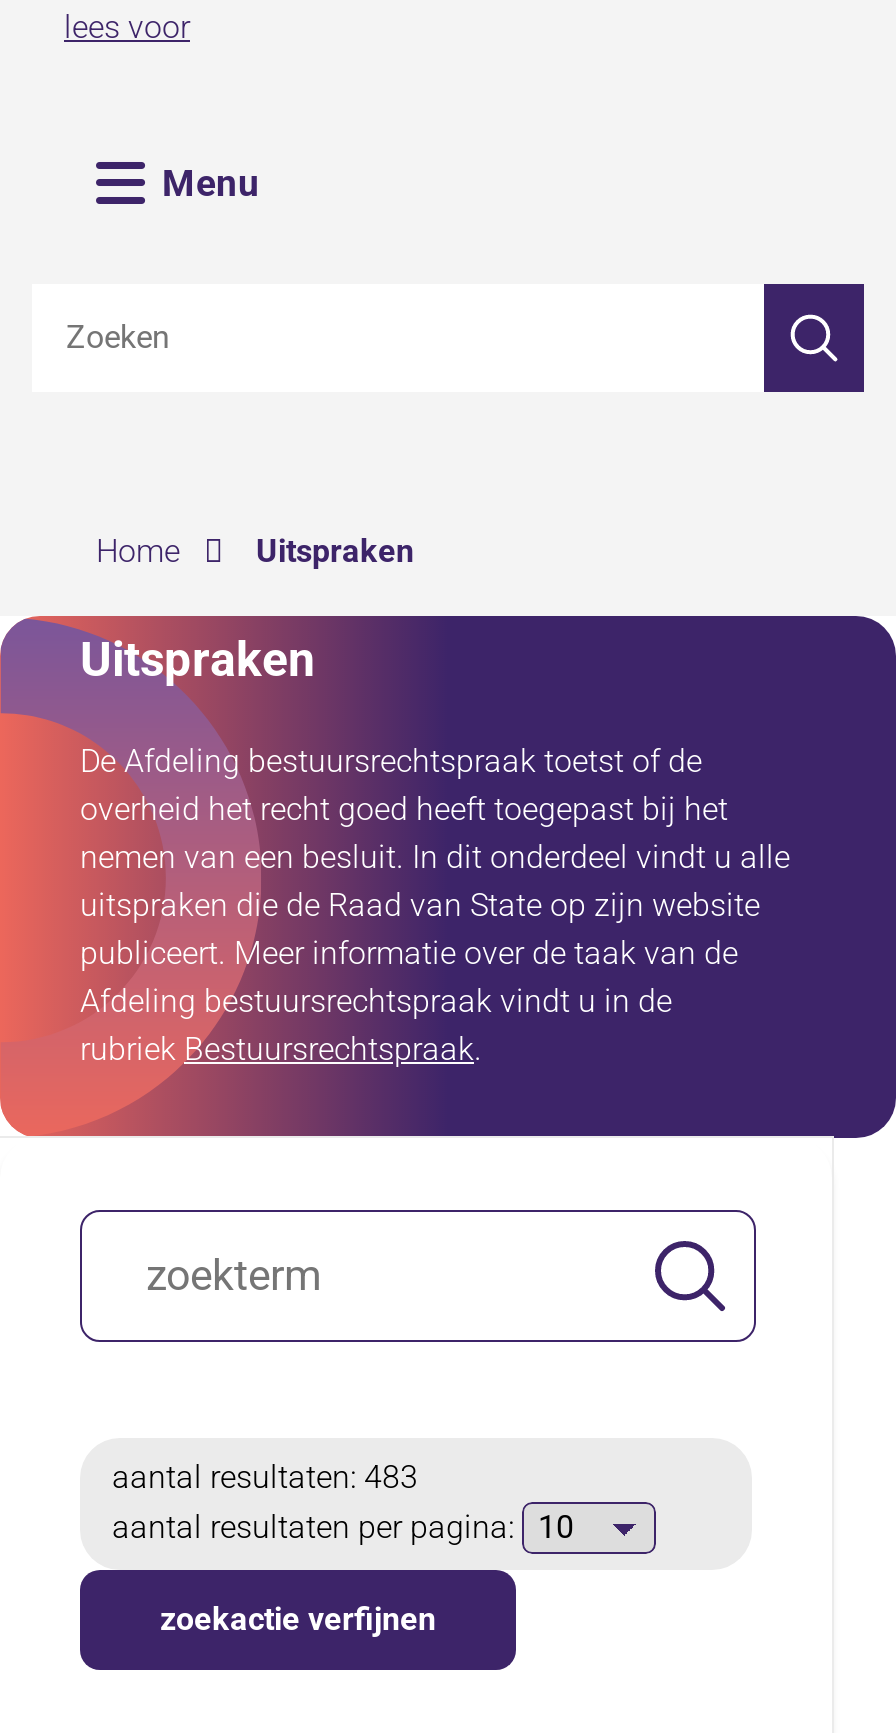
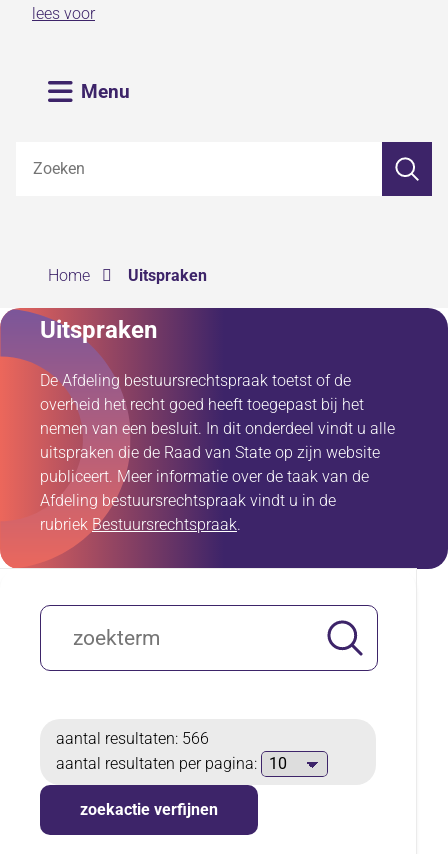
[112,1458,418,1496] aantal resultaten: 483 -> [56,729,209,748] aantal resultaten: 566

